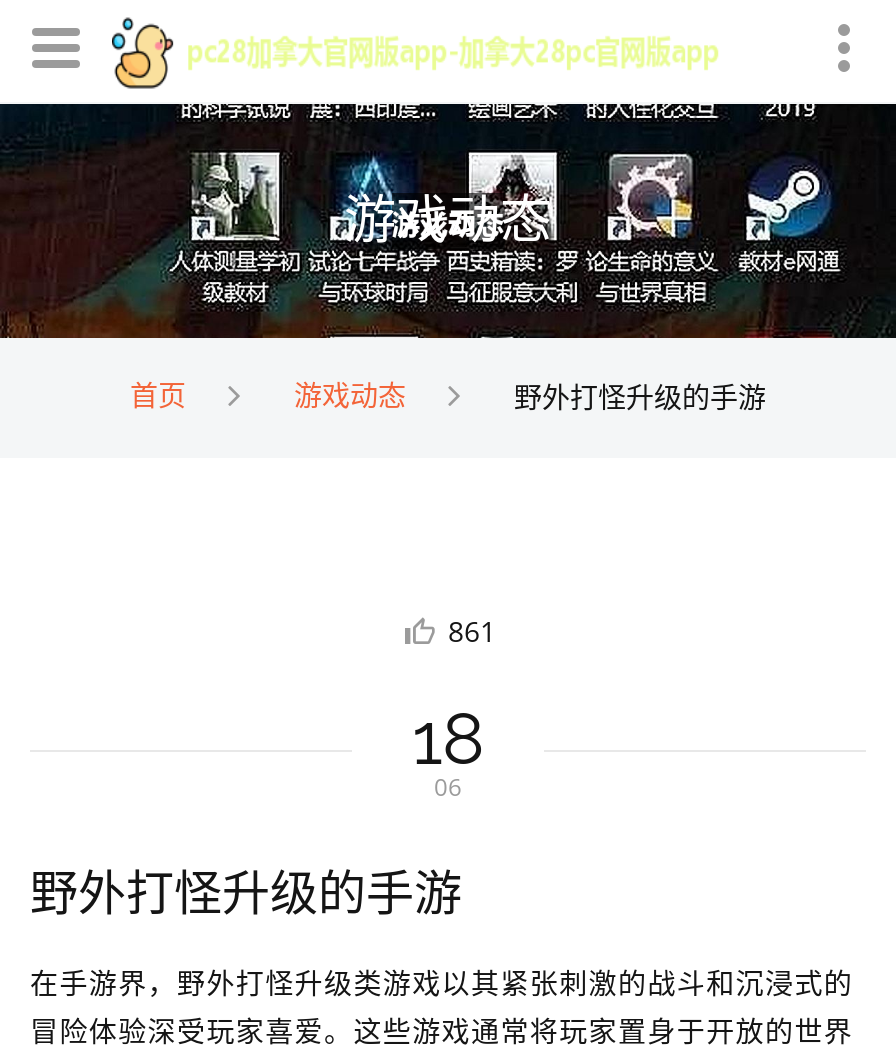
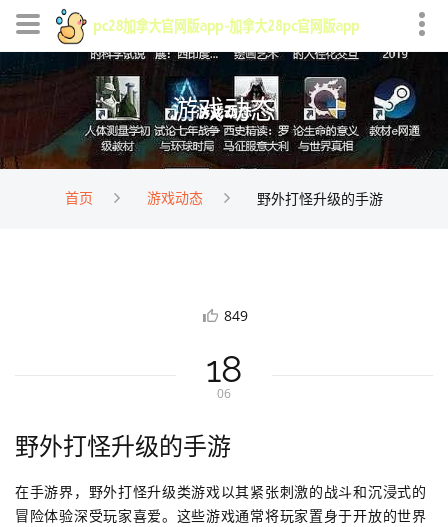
[440,612,496,650] 861 -> [220,306,248,325] 849

